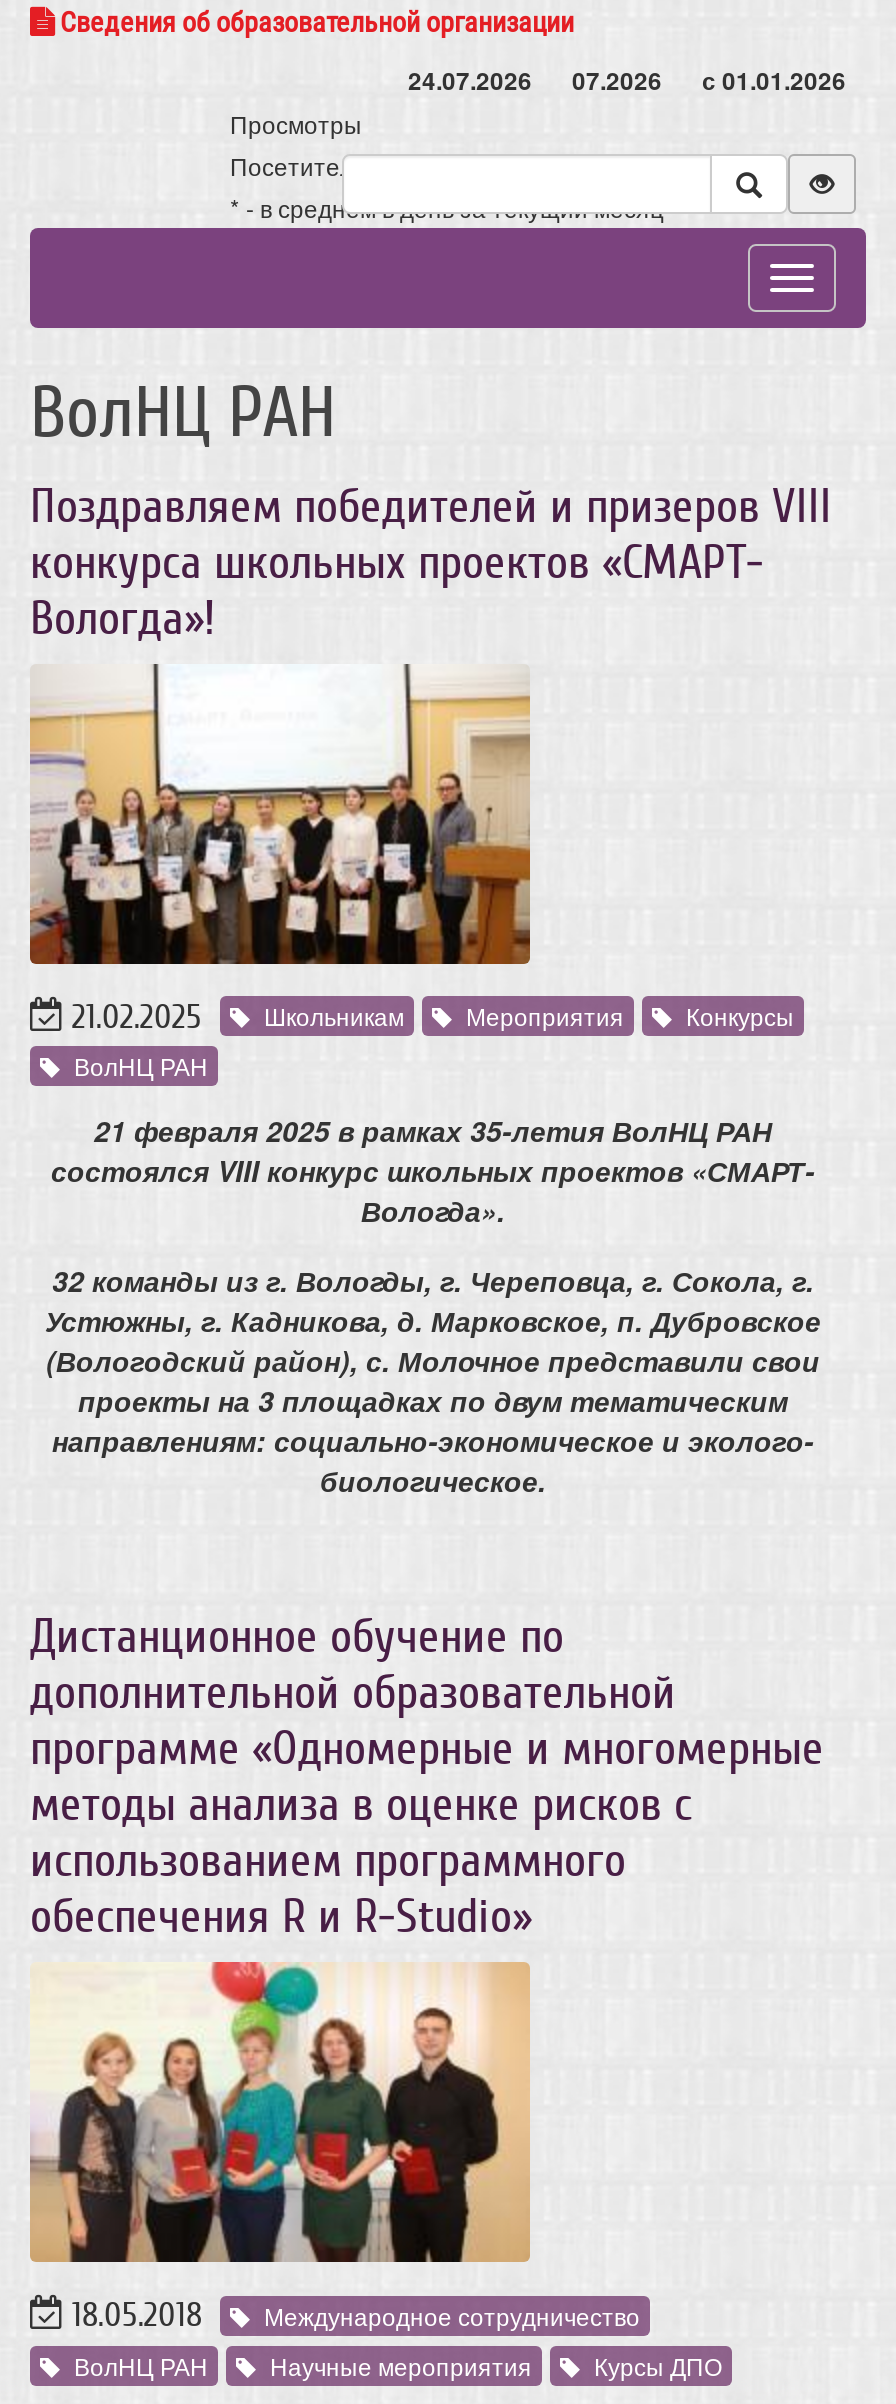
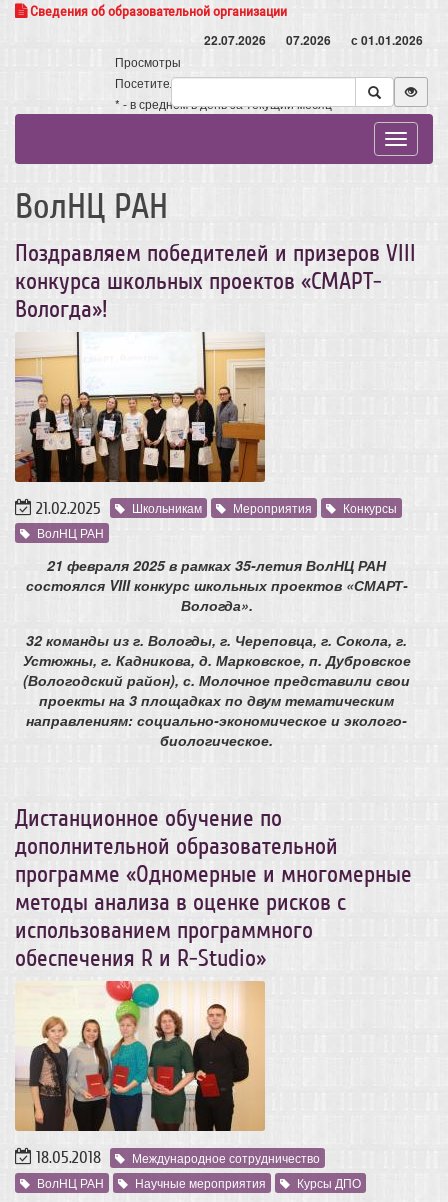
[408,62,846,98] 24.07.2026 07.2026 с 01.01.2026 -> [204,31,423,49] 22.07.2026 07.2026 с 01.01.2026

